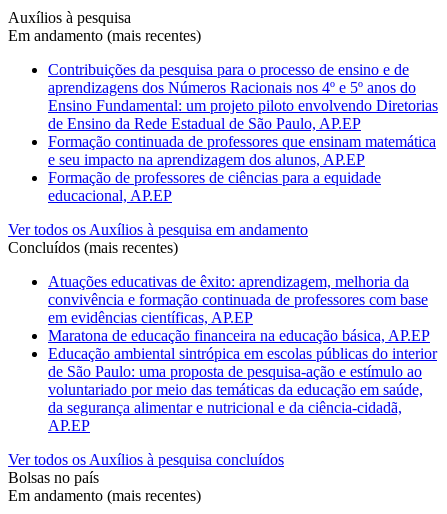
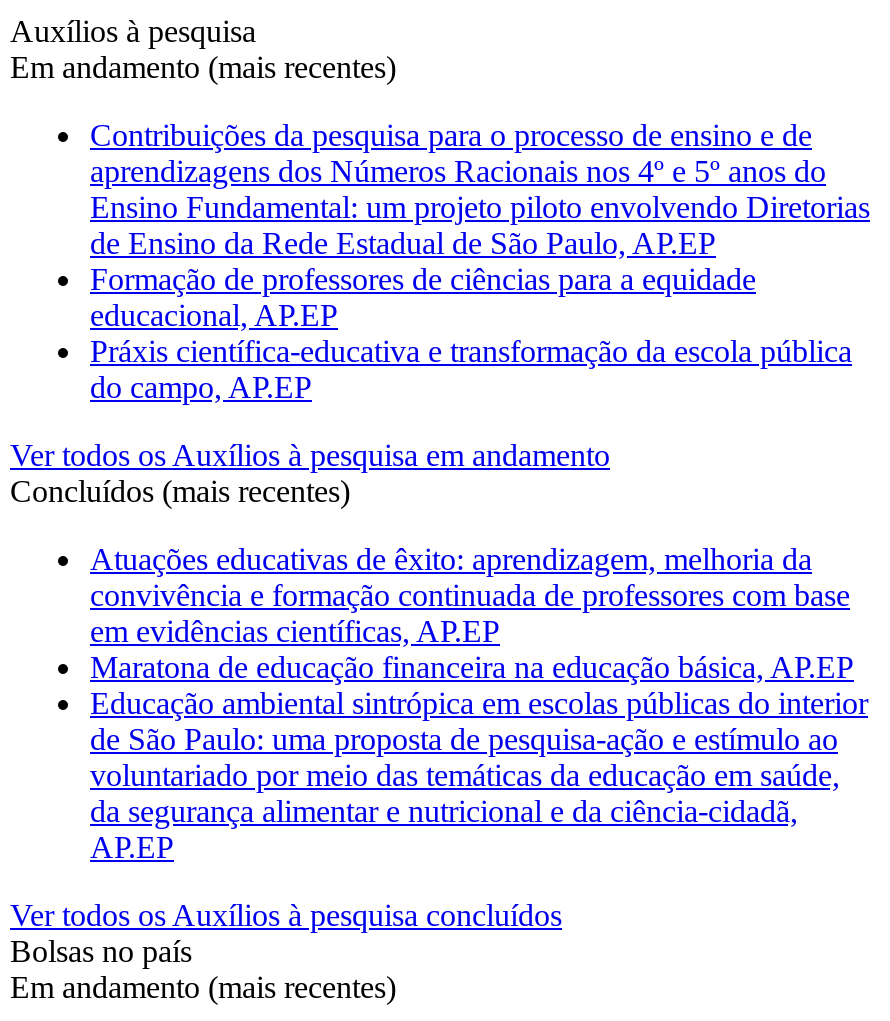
[48,133,436,168] Formação continuada de professores que ensinam matemática | e seu impacto na aprendizagem dos alunos, AP.EP -> none
moved [48,169,381,204] -> [90,261,756,331]: Formação de professores de ciências para a equidade | educacional, AP.EP
none -> [90,333,852,403] Práxis científica-educativa e transformação da escola pública | do campo, AP.EP

